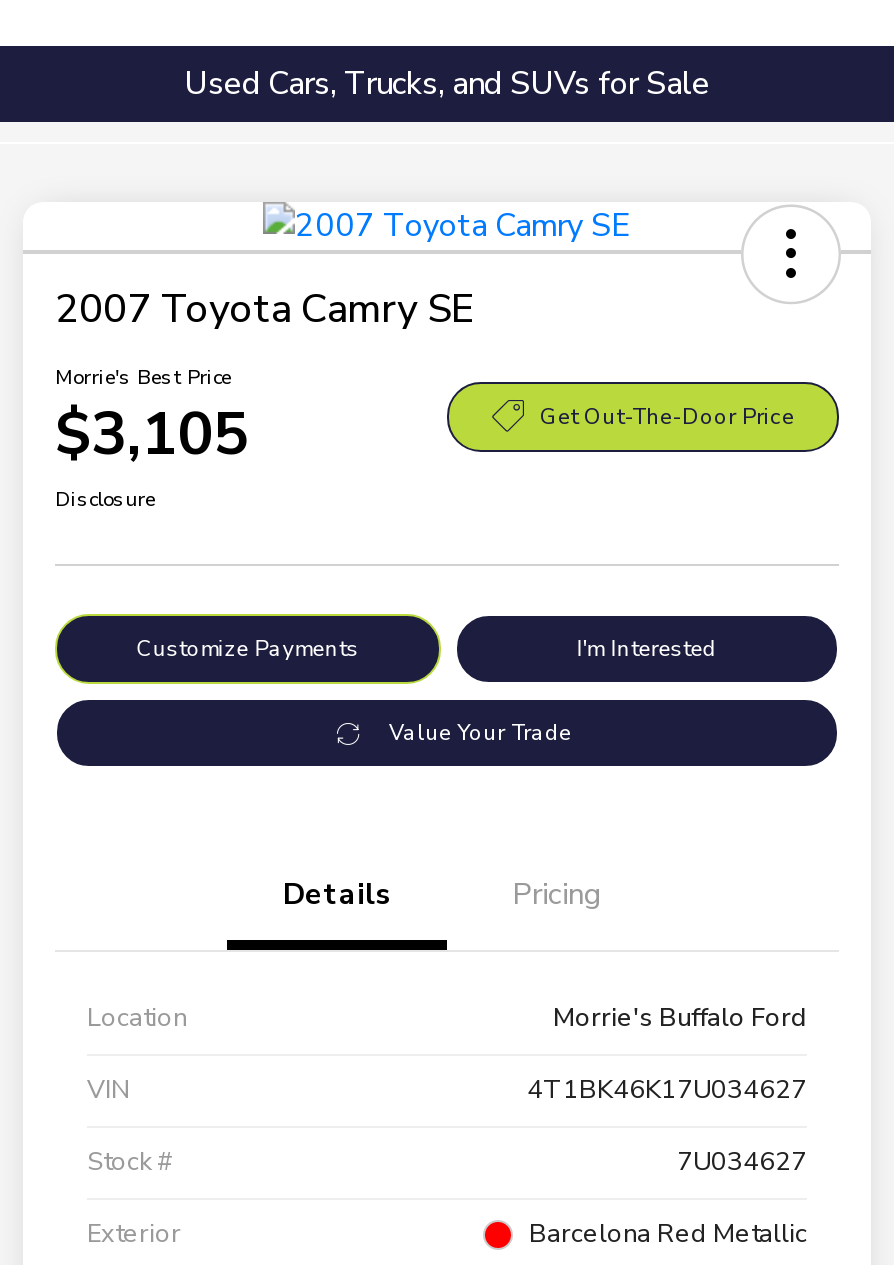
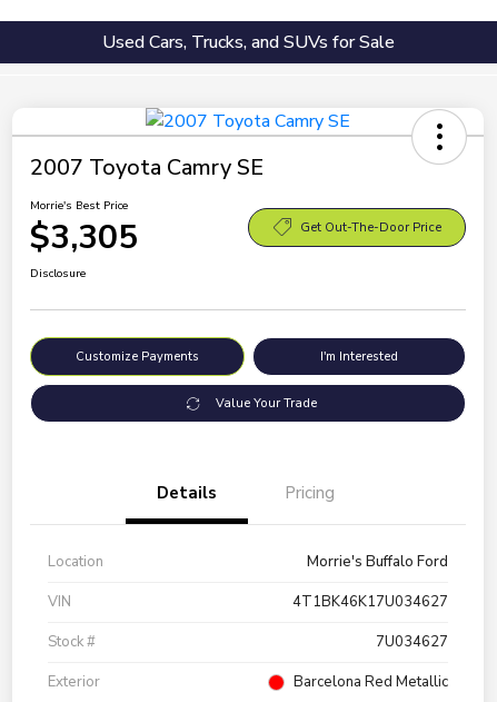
[55,394,249,476] $3,105 -> [30,215,138,261] $3,305

